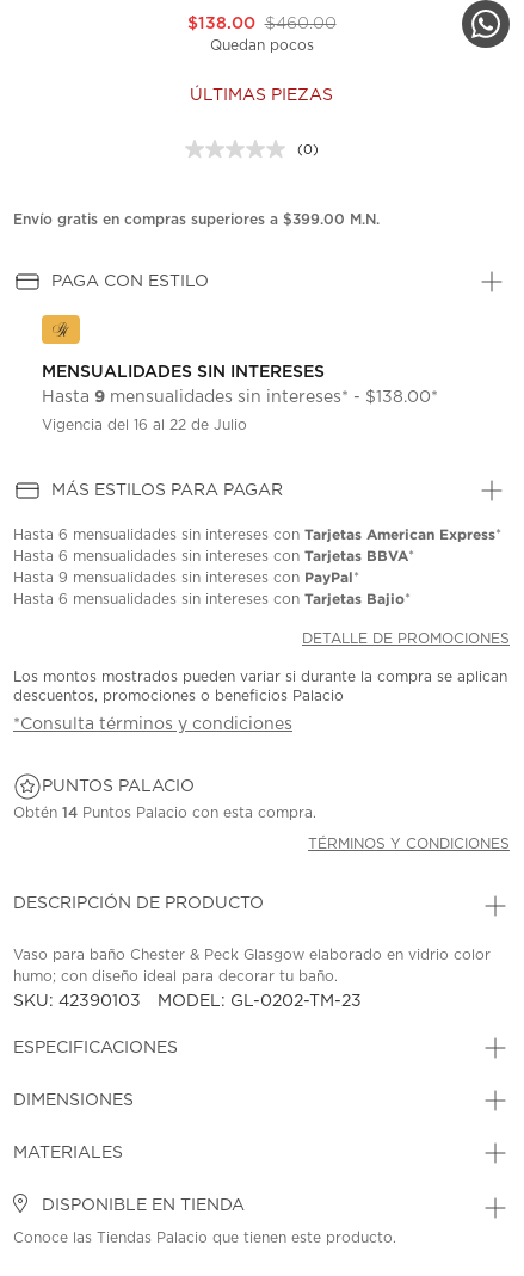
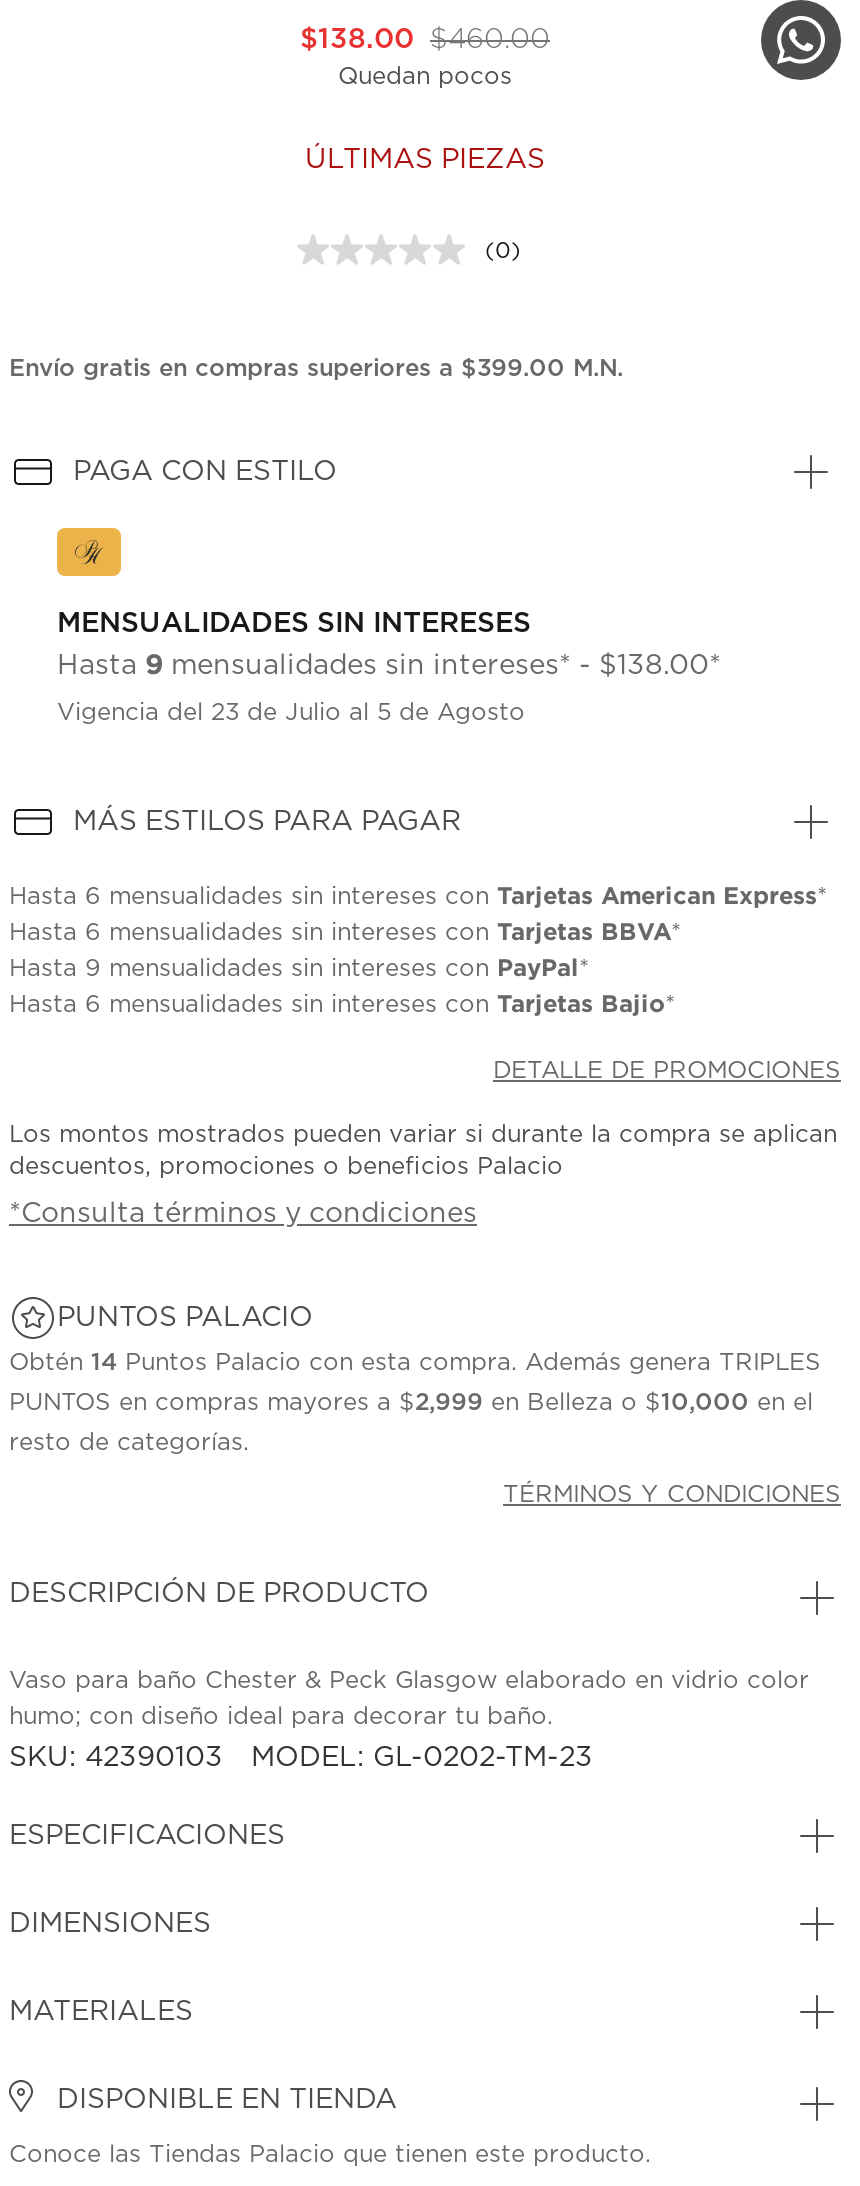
[42,418,247,432] Vigencia del 16 al 22 de Julio -> [57,701,525,725] Vigencia del 23 de Julio al 5 de Agosto
[13,806,316,820] Obtén 14 Puntos Palacio con esta compra. -> [9,1351,821,1455] Obtén 14 Puntos Palacio con esta compra. Además genera TRIPLES | PUNTOS en compras mayores a $2,999 en Belleza o $10,000 en el | resto de categorías.

